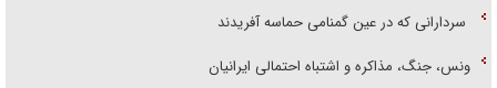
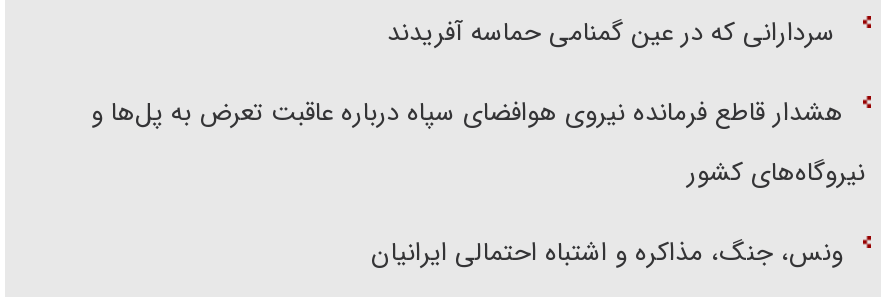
none -> [91,92,865,194] هشدار قاطع فرمانده نیروی هوافضای سپاه درباره عاقبت تعرض به پل‌ها و | نیروگاه‌های کشور

